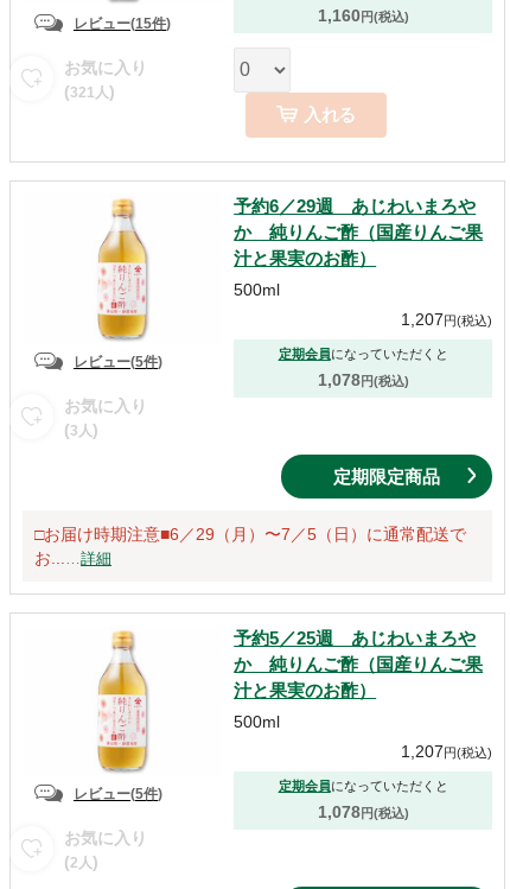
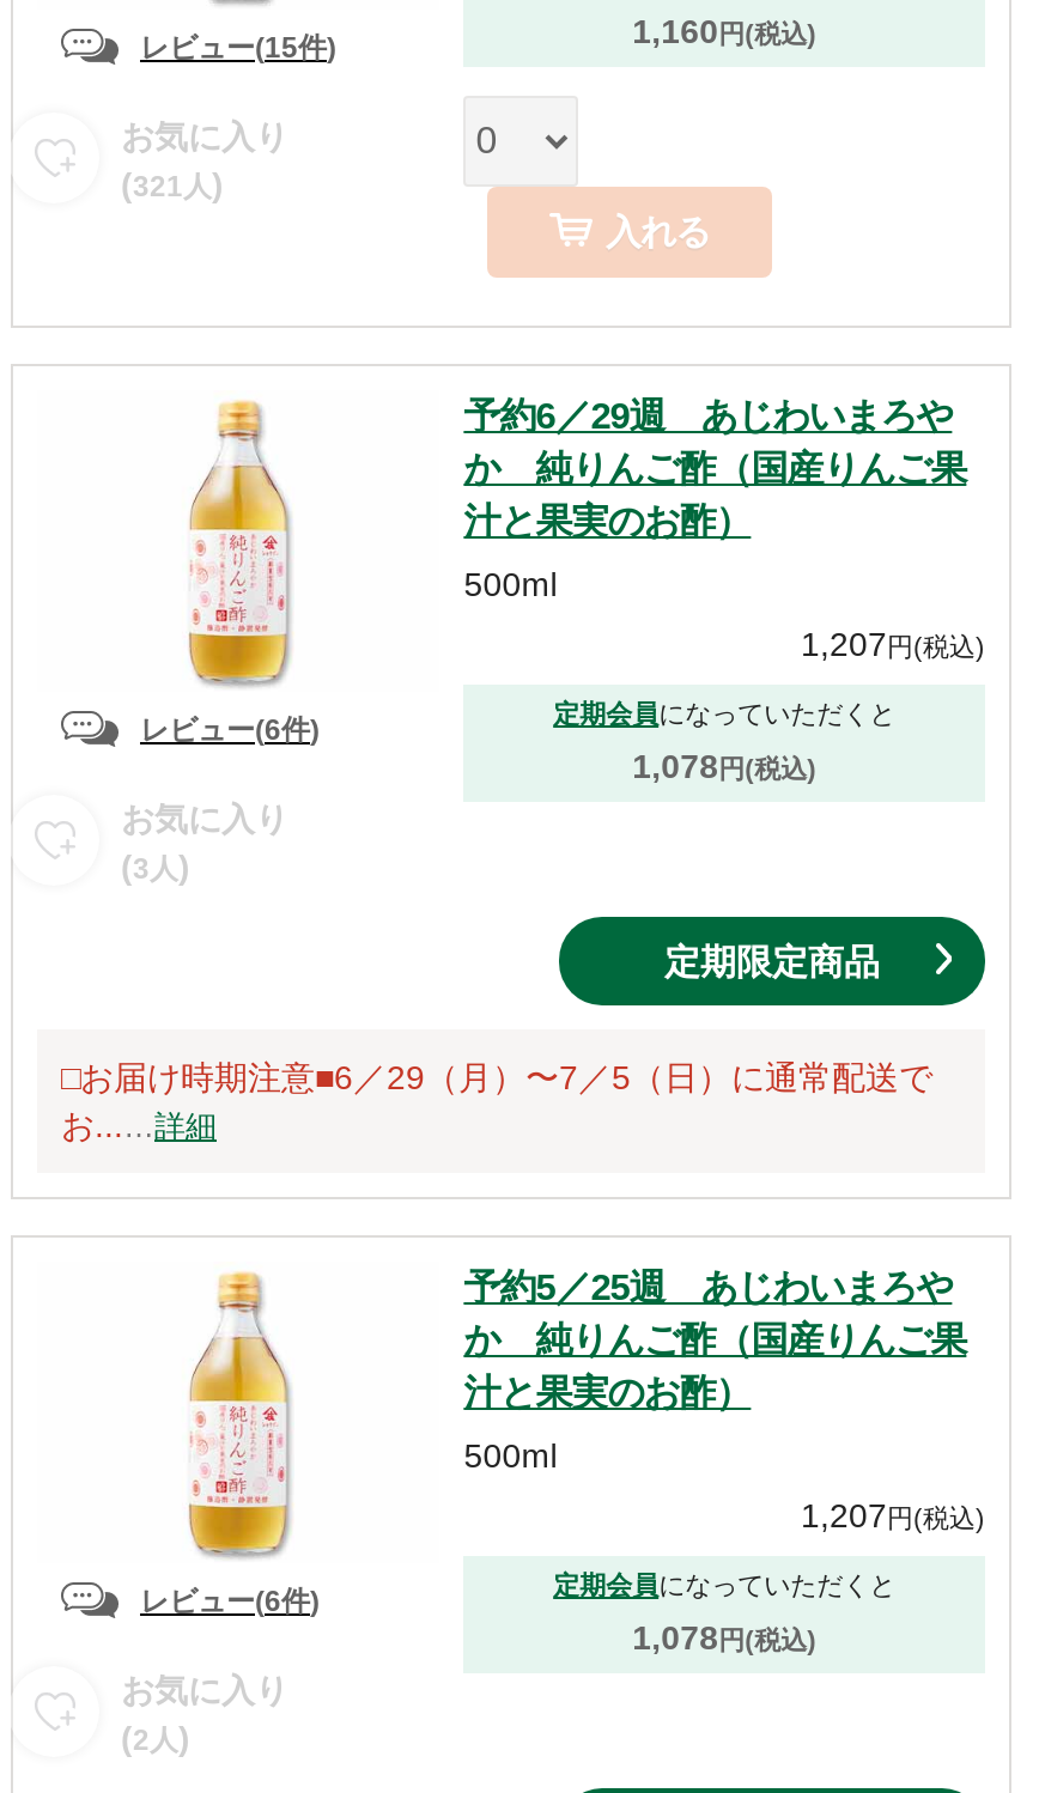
[74,354,162,370] レビュー(5件) -> [140,713,320,747] レビュー(6件)
[74,786,162,802] レビュー(5件) -> [140,1585,320,1618] レビュー(6件)

